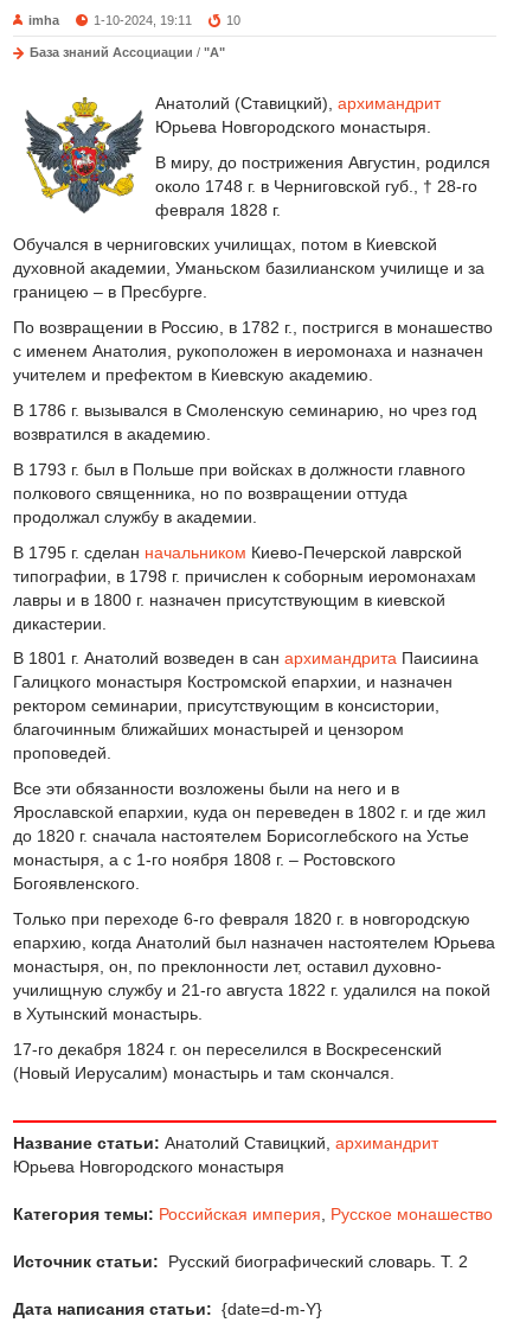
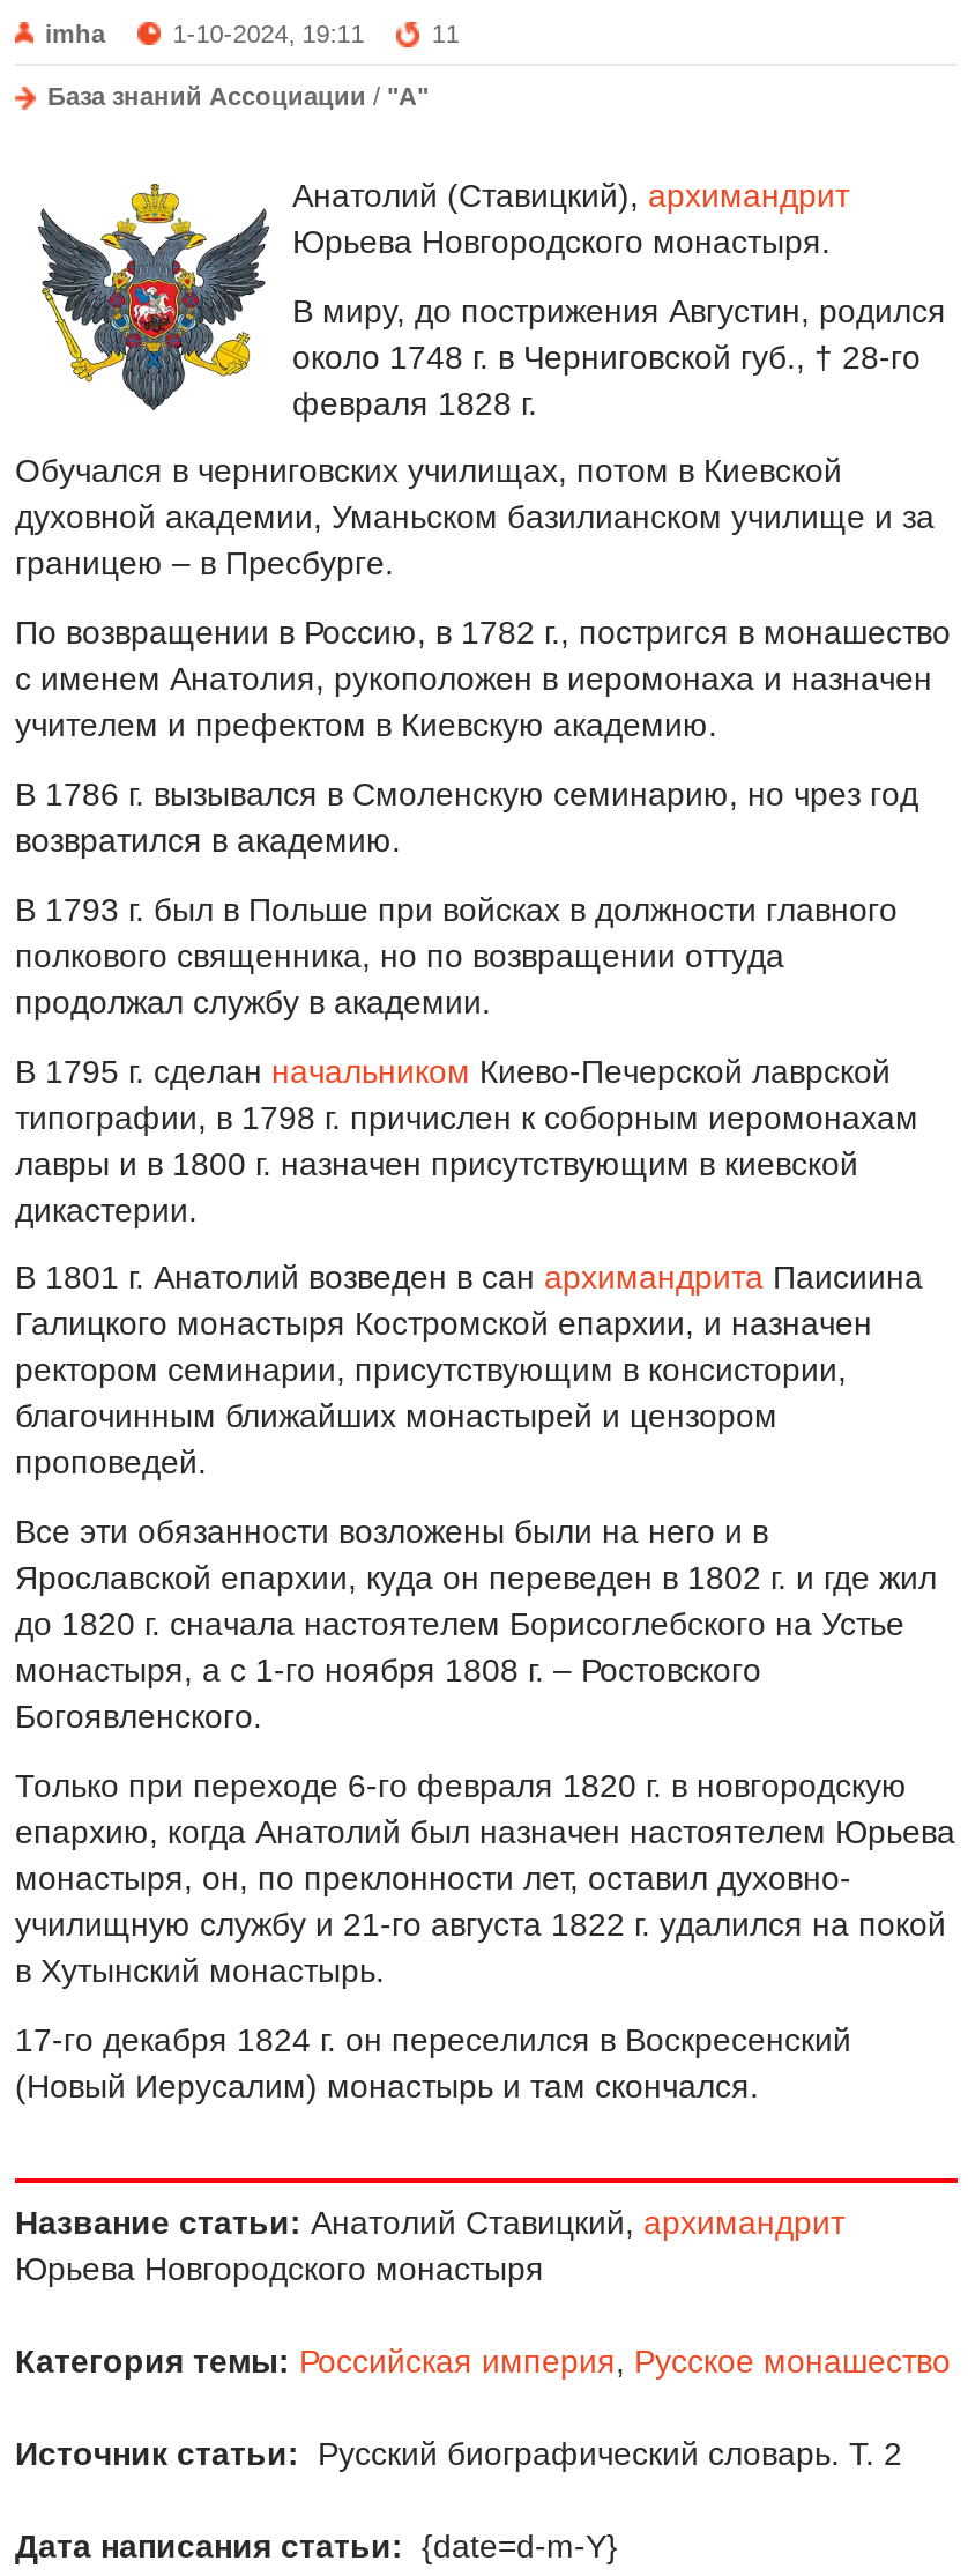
[227,13,241,27] 10 -> [432,20,460,47] 11

